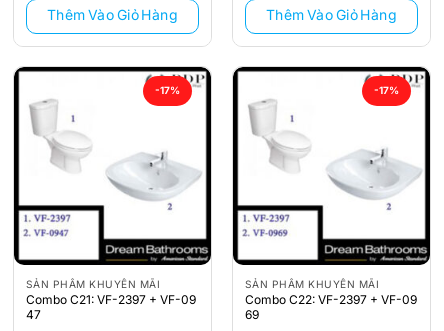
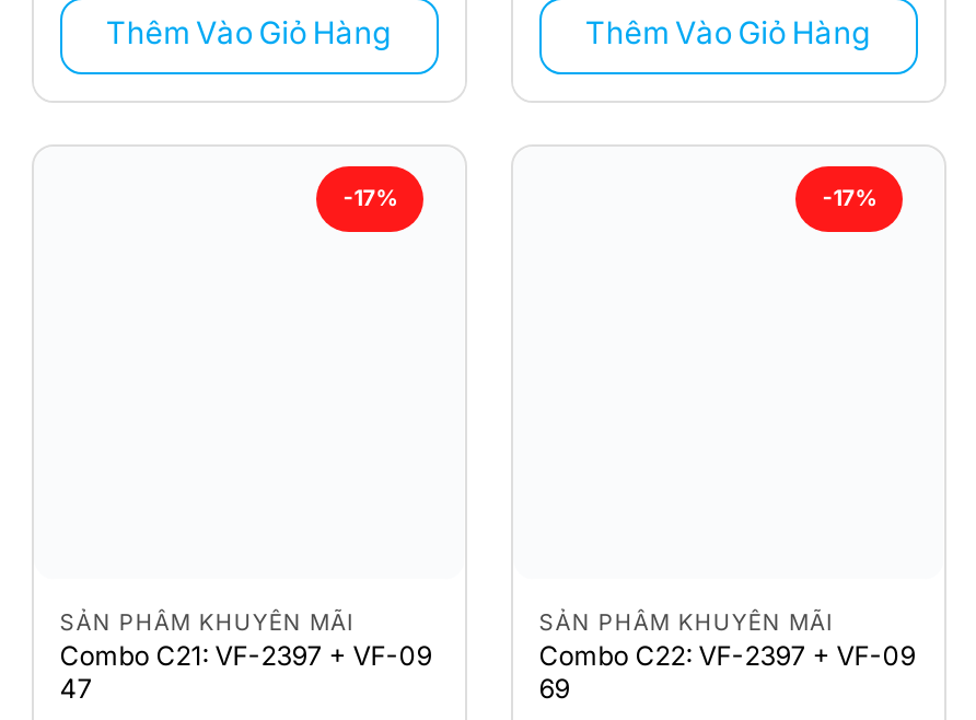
[13,66,212,266] [image] -> none
[232,66,431,266] [image] -> none

